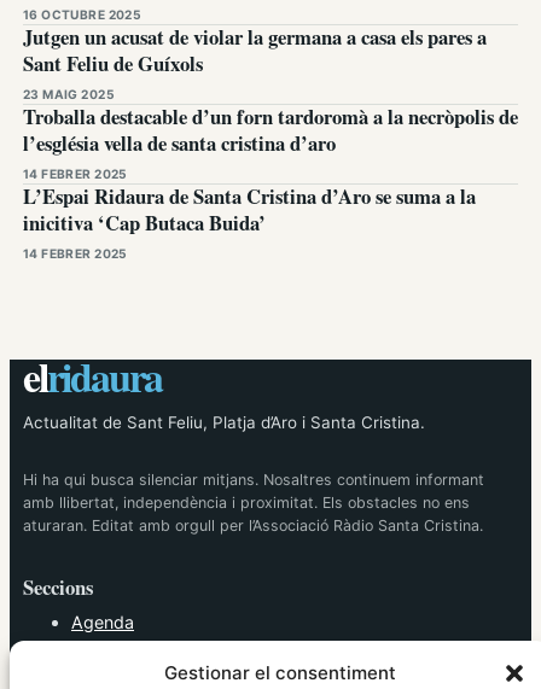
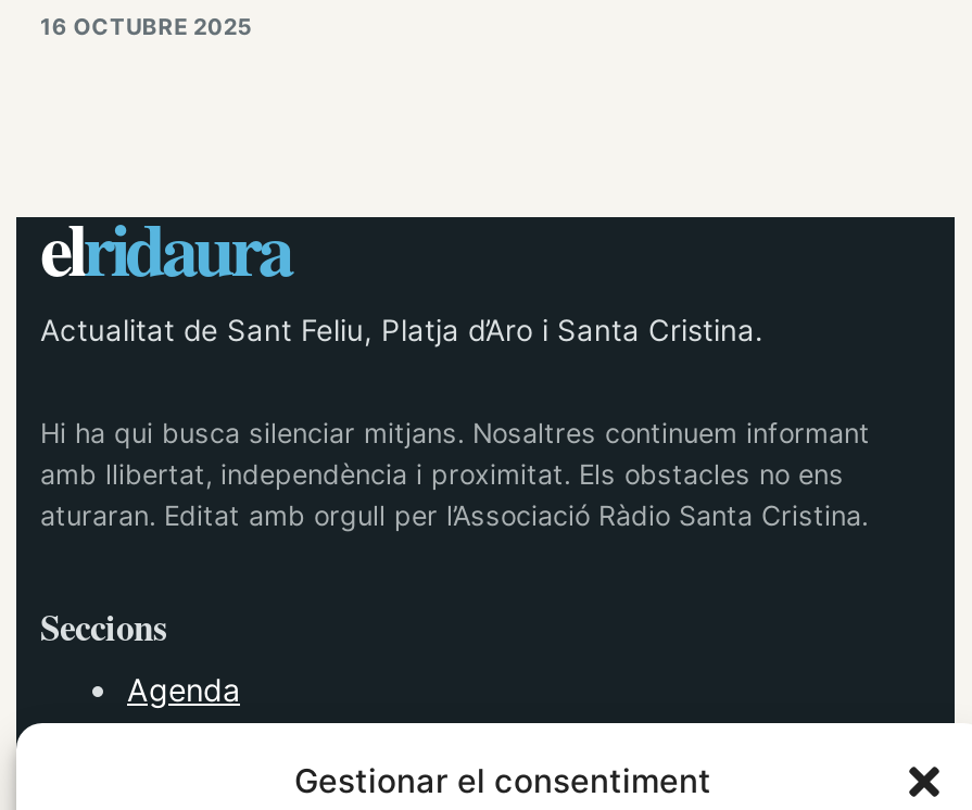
[23,21,518,260] Jutgen un acusat de violar la germana a casa els pares a | Sant Feliu de Guíxols | 23 MAIG 2025 | Troballa destacable d’un forn tardoromà a la necròpolis de | l’església vella de santa cristina d’aro | 14 FEBRER 2025 | L’Espai Ridaura de Santa Cristina d’Aro se suma a la | inicitiva ‘Cap Butaca Buida’ | 14 FEBRER 2025 -> none

